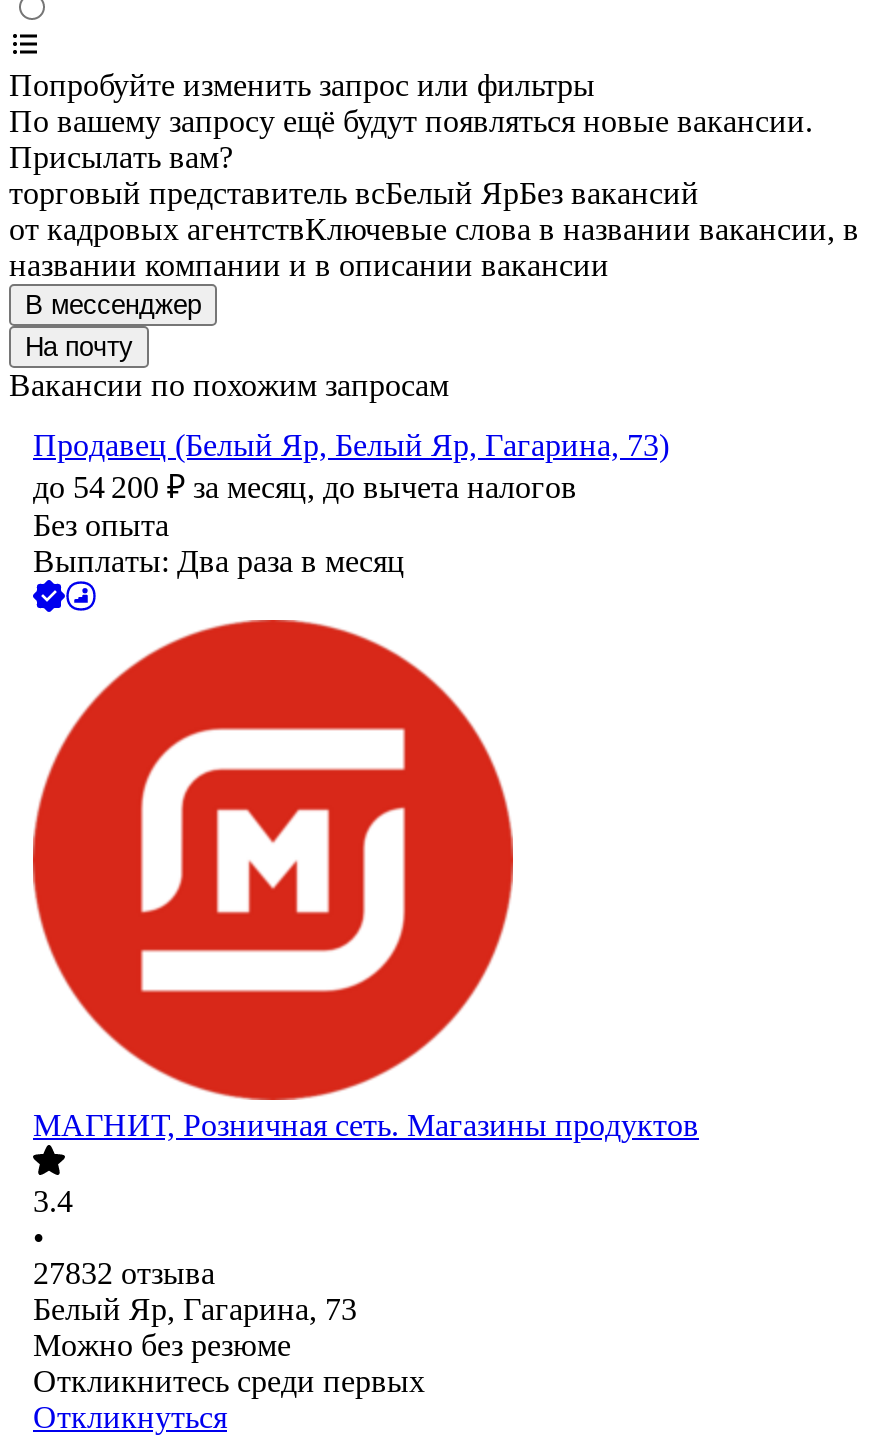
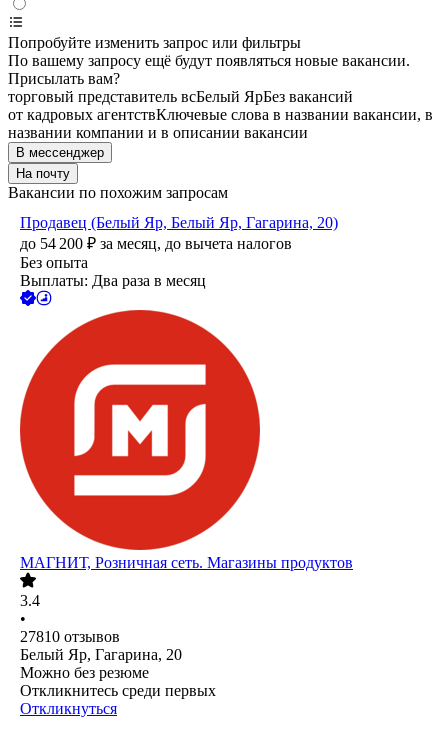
[33,429,669,463] Продавец (Белый Яр, Белый Яр, Гагарина, 73) -> [20,214,338,231] Продавец (Белый Яр, Белый Яр, Гагарина, 20)
[33,1257,357,1327] 27832 отзыва | Белый Яр, Гагарина, 73 -> [20,628,182,663] 27810 отзывов | Белый Яр, Гагарина, 20

